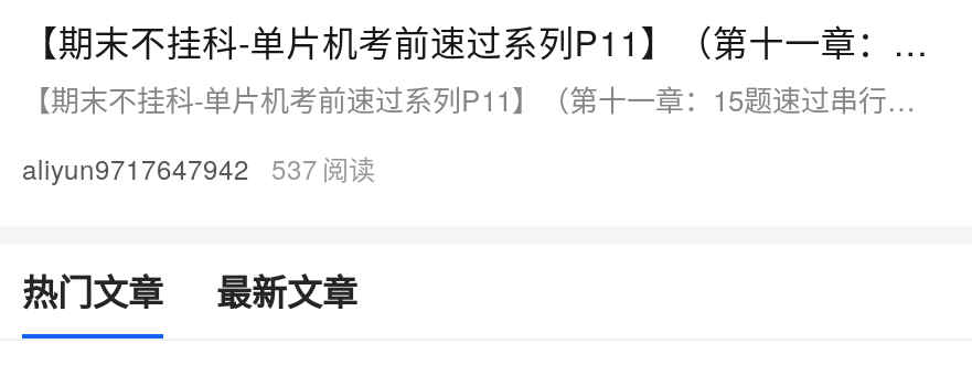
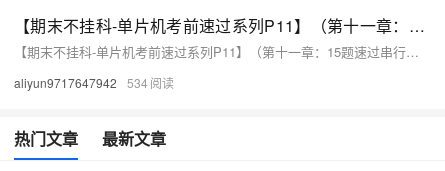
[22,149,318,186] aliyun9717647942 537 -> [14,74,148,91] aliyun9717647942 534

